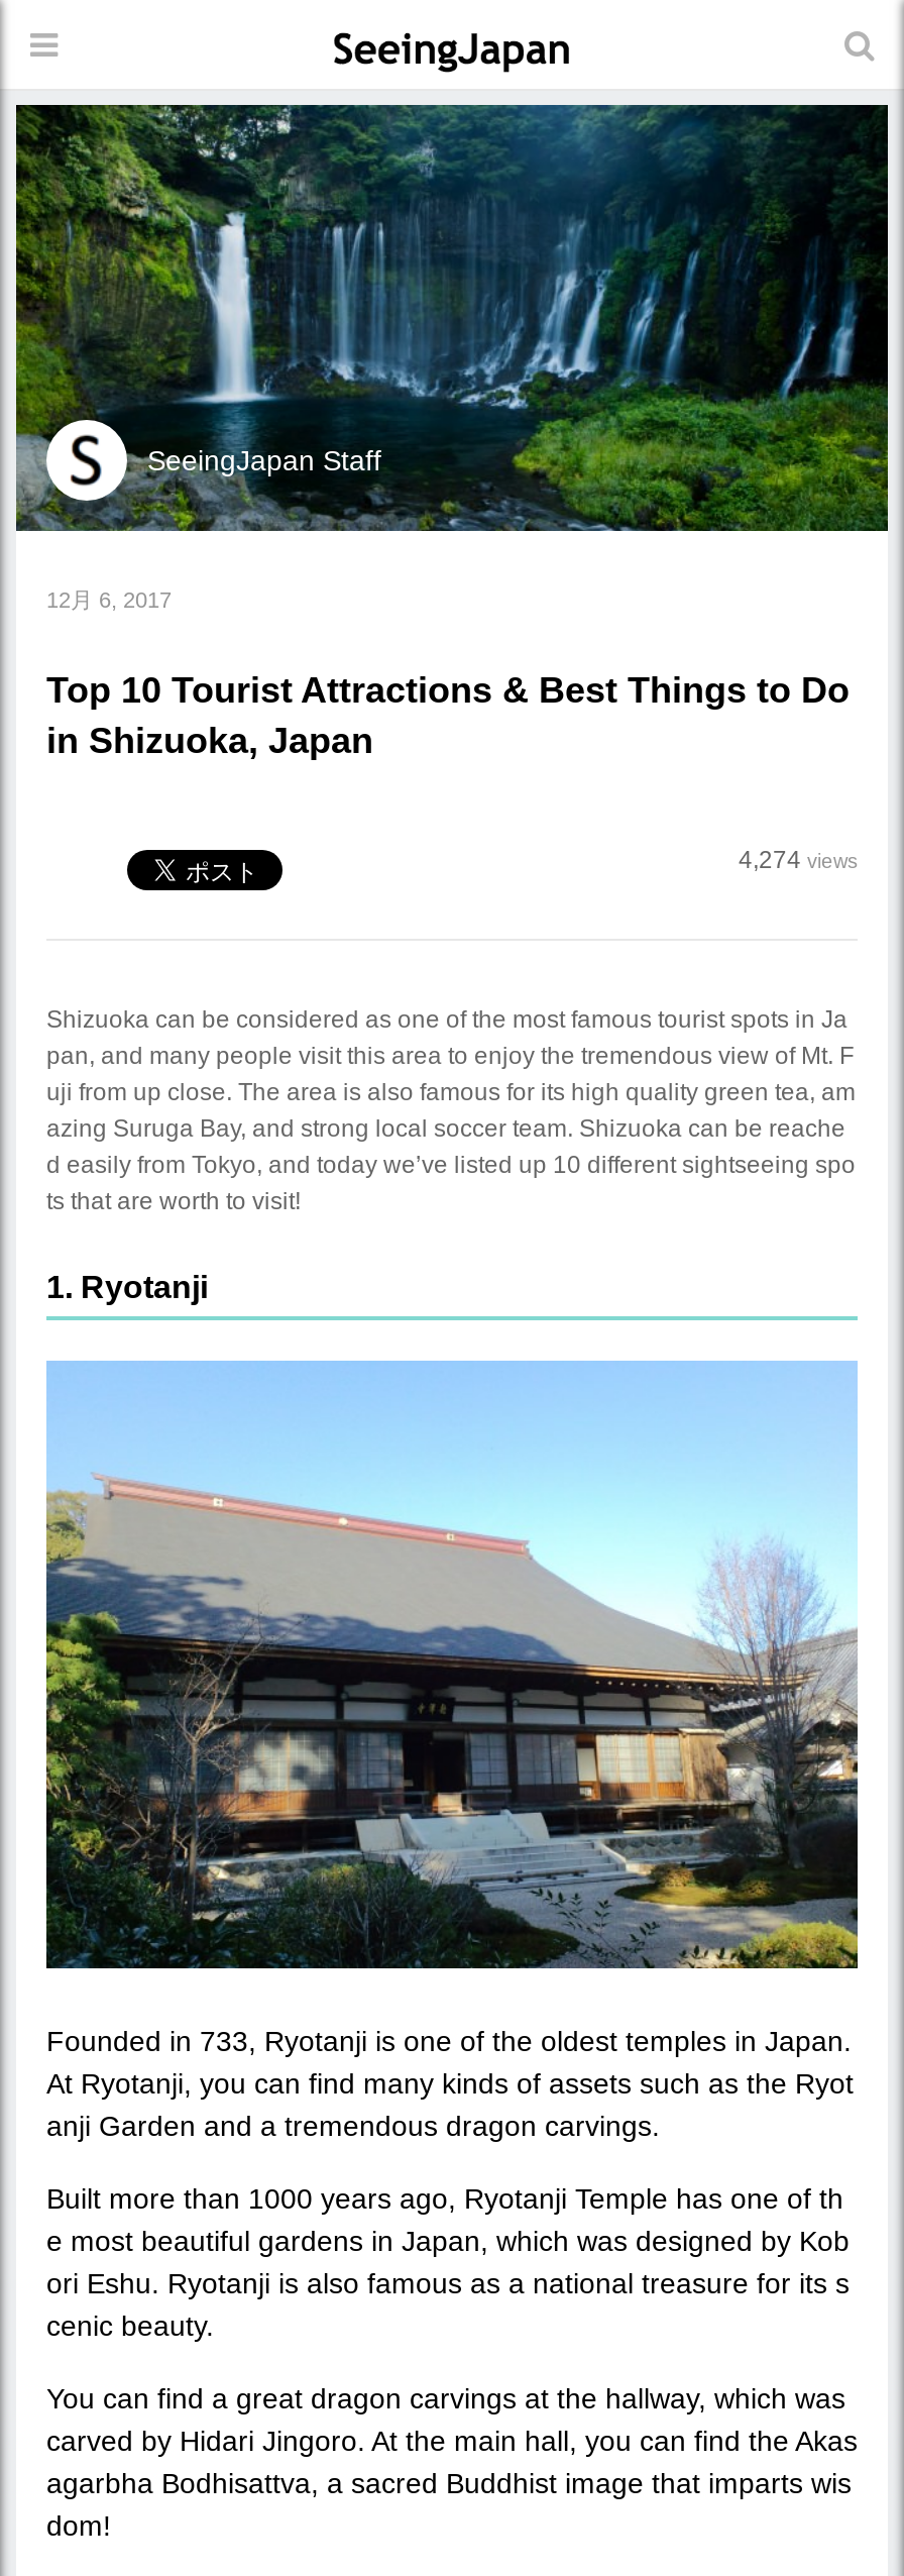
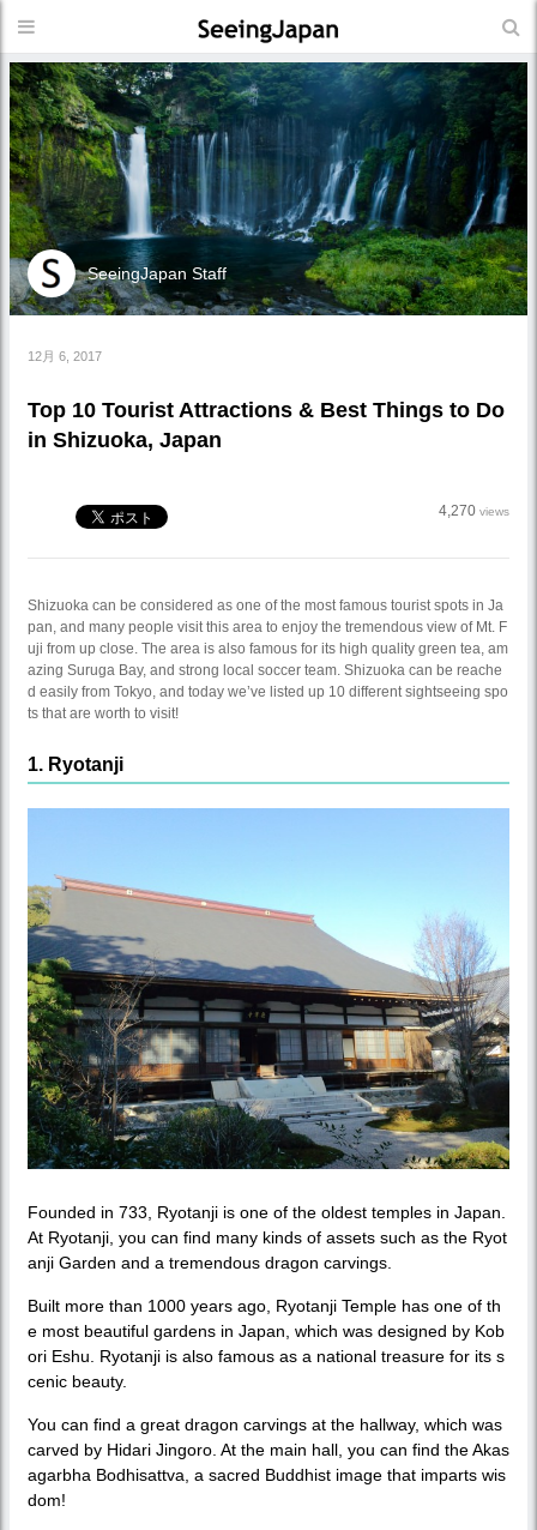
[739,846,858,874] 4,274 views -> [439,502,509,519] 4,270 views

